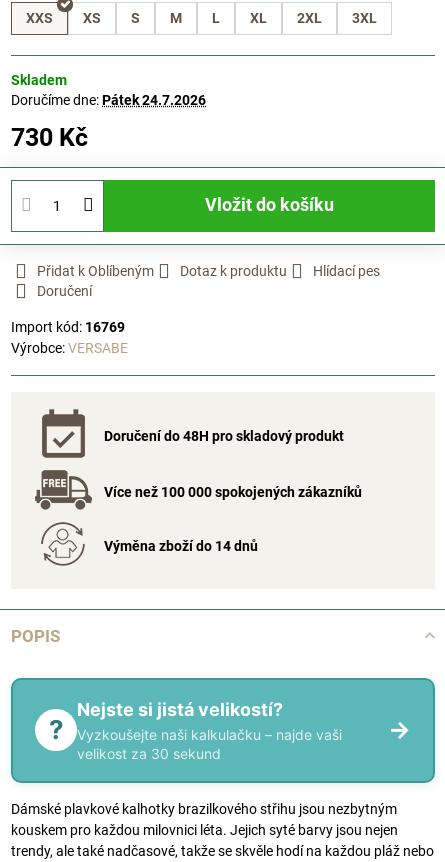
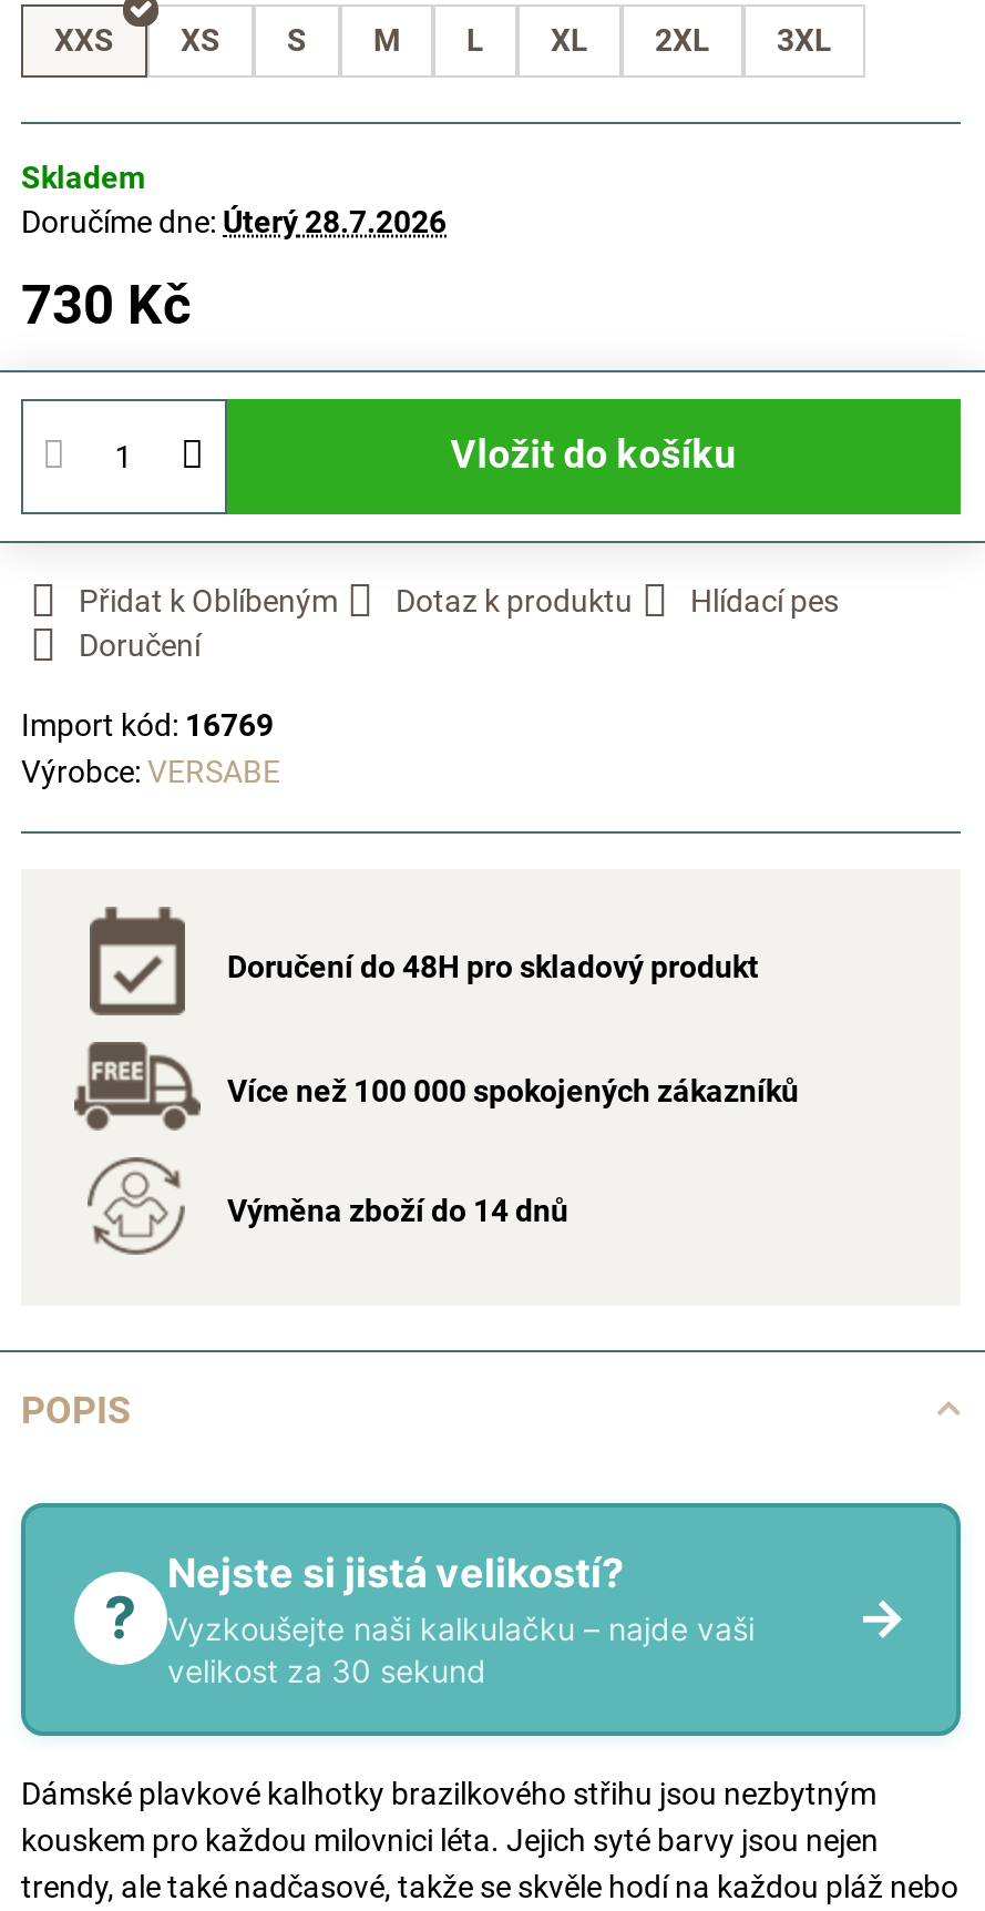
[11,92,206,108] Doručíme dne: Pátek 24.7.2026 -> [21,204,447,239] Doručíme dne: Úterý 28.7.2026

